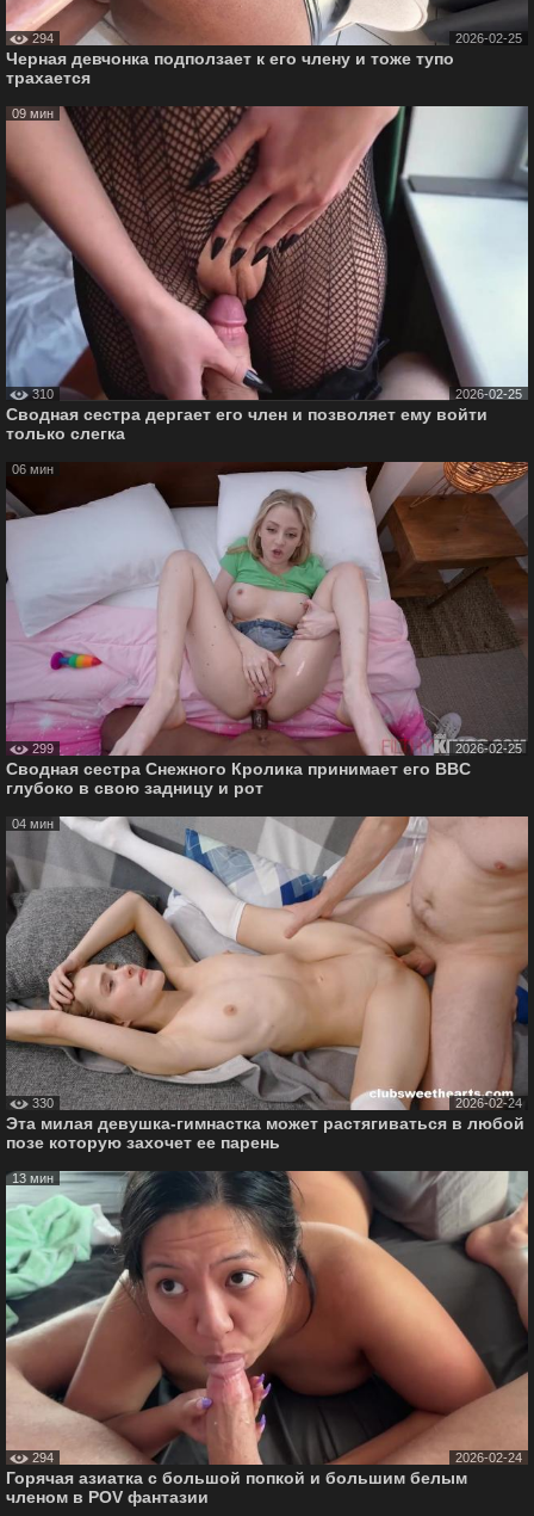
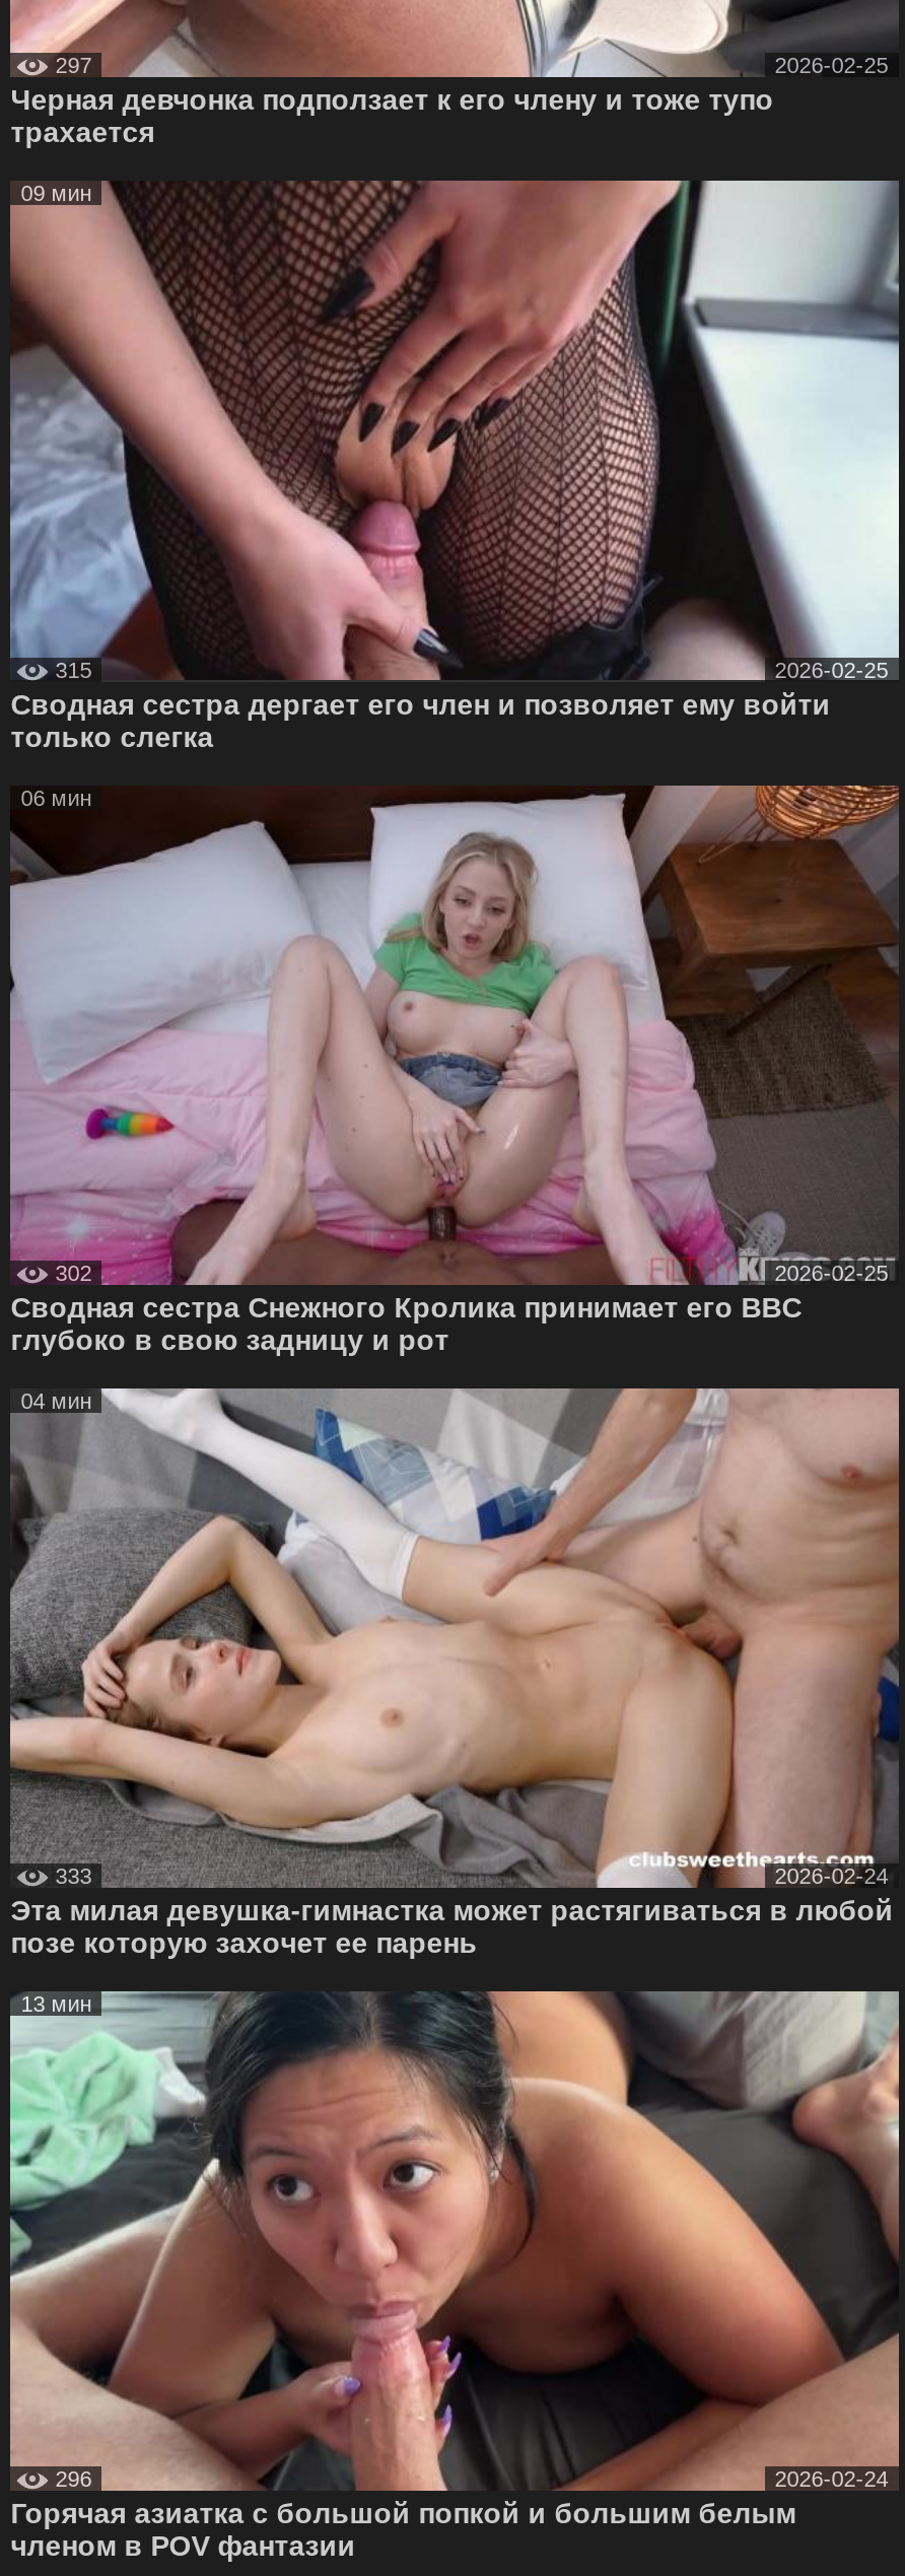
[32,32,54,46] 294 -> [55,54,92,78] 297
[32,386,54,401] 310 -> [55,657,92,681] 315
[32,741,54,755] 299 -> [55,1260,92,1284] 302
[32,1096,54,1110] 330 -> [55,1863,92,1887] 333
[32,1450,54,1464] 294 -> [55,2466,92,2490] 296

